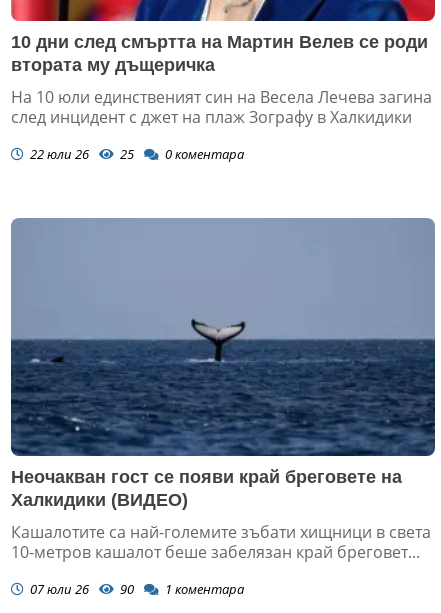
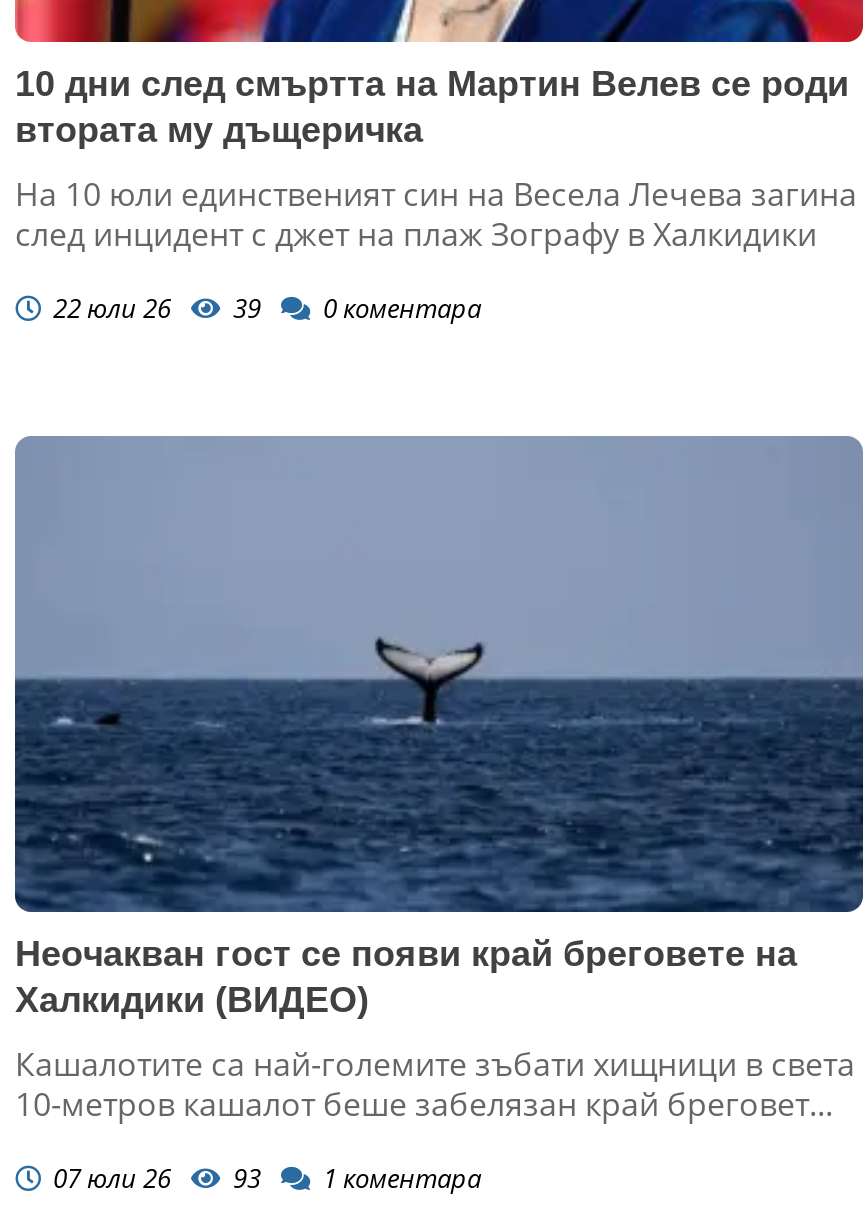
[27,145,244,163] 22 юли 26 25 0 коментара -> [47,289,481,325] 22 юли 26 39 0 коментара
[27,580,244,598] 07 юли 26 90 1 коментара -> [47,1160,481,1196] 07 юли 26 93 1 коментара

